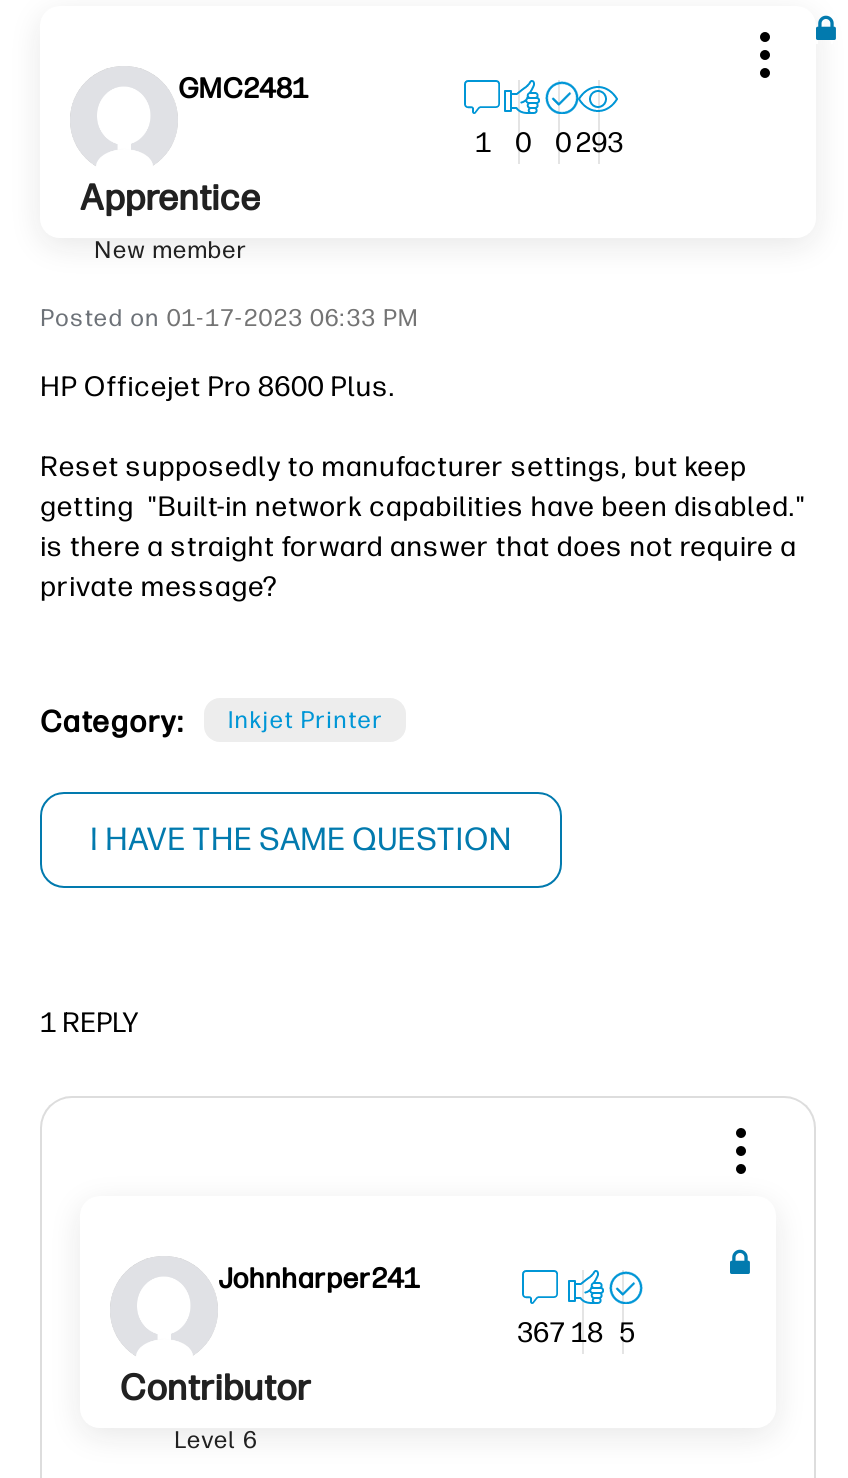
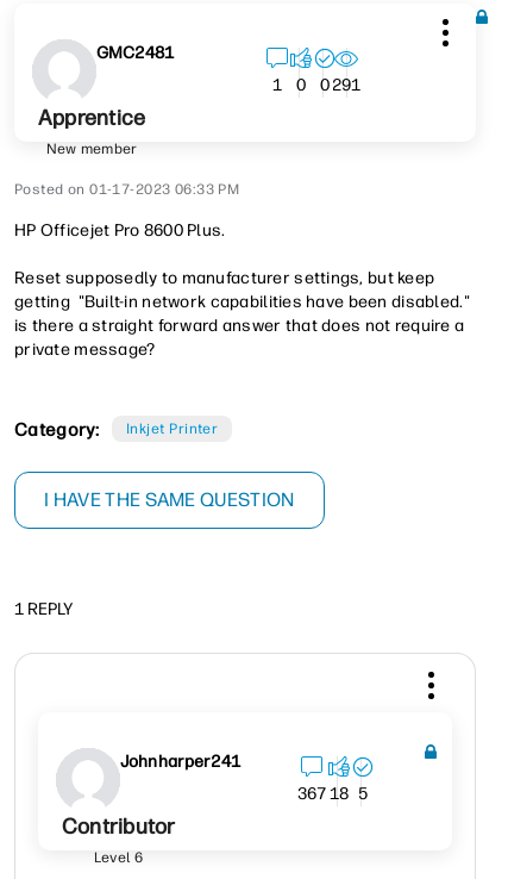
[475,125,623,160] 1 0 0 293 -> [273,74,361,95] 1 0 0 291

